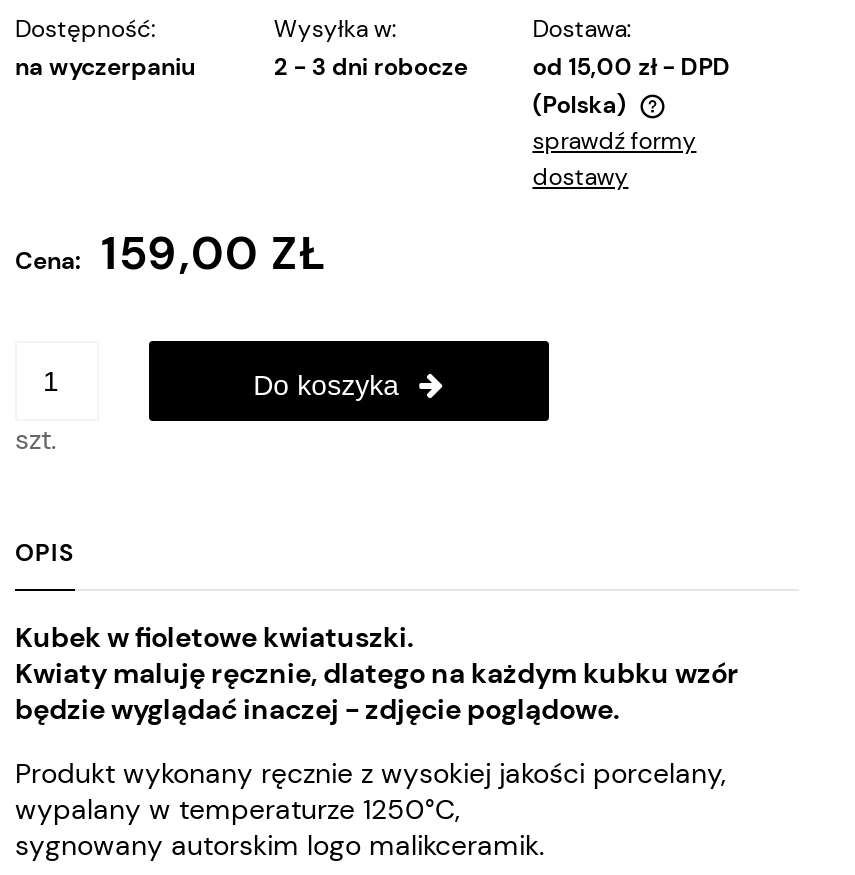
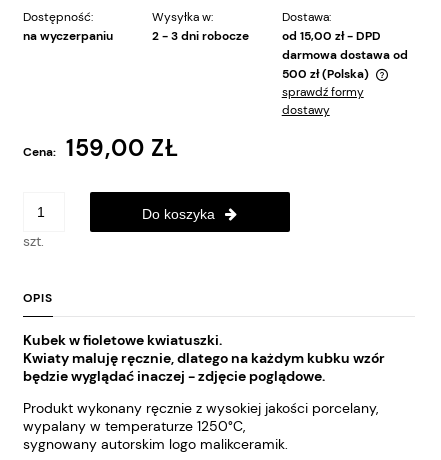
[532,89,626,121] (Polska) -> [282,47,408,82] darmowa dostawa od | 500 zł (Polska)

